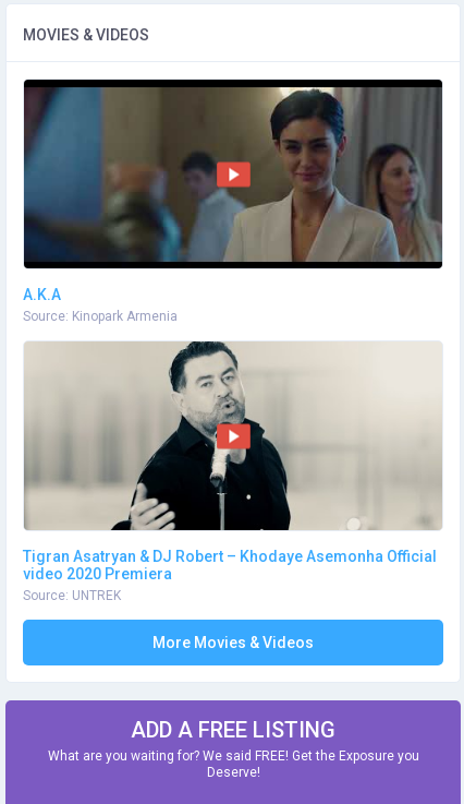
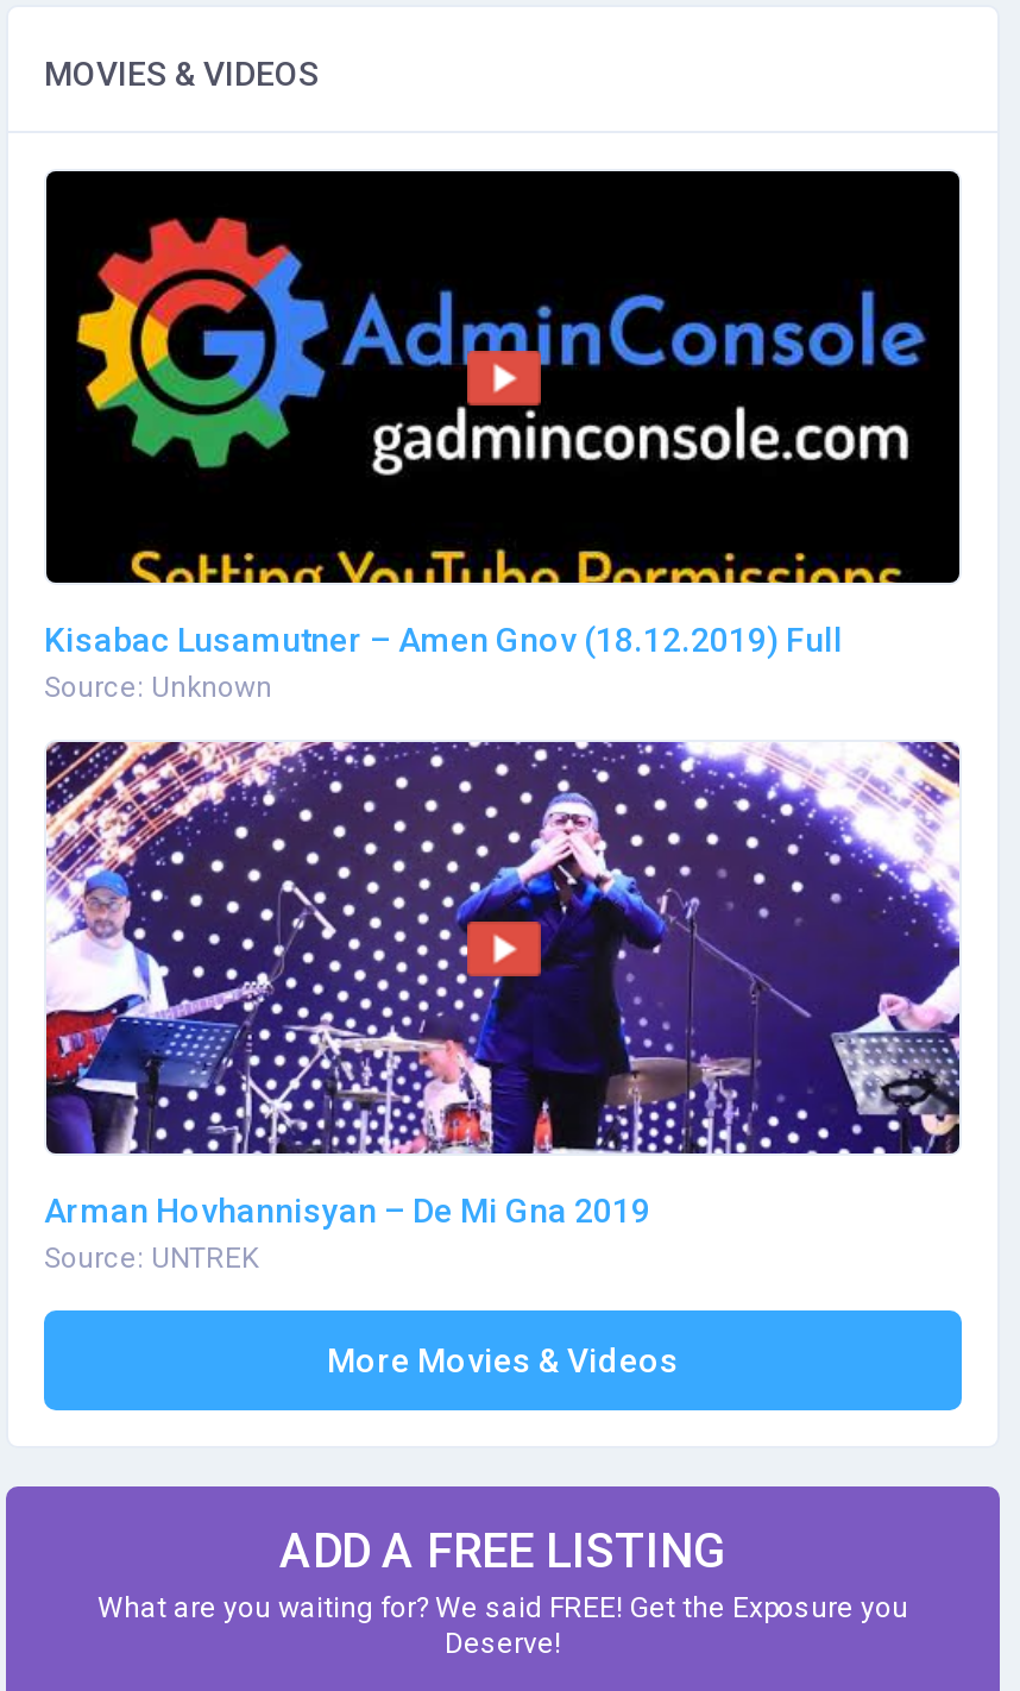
[23,86,443,324] [image] | A.K.A | Source: Kinopark Armenia -> [44,188,962,704] [image] | Kisabac Lusamutner – Amen Gnov (18.12.2019) Full | Source: Unknown
[23,341,442,583] [image] | Tigran Asatryan & DJ Robert – Khodaye Asemonha Official | video 2020 Premiera -> [44,740,962,1230] [image] | Arman Hovhannisyan – De Mi Gna 2019

